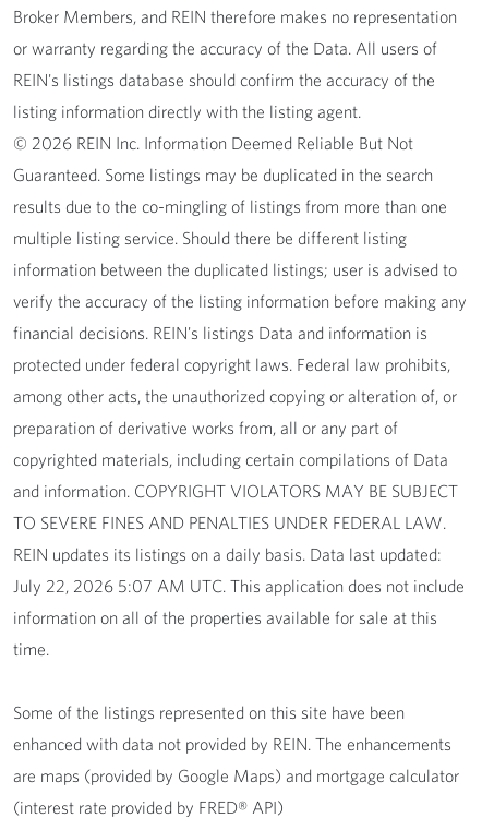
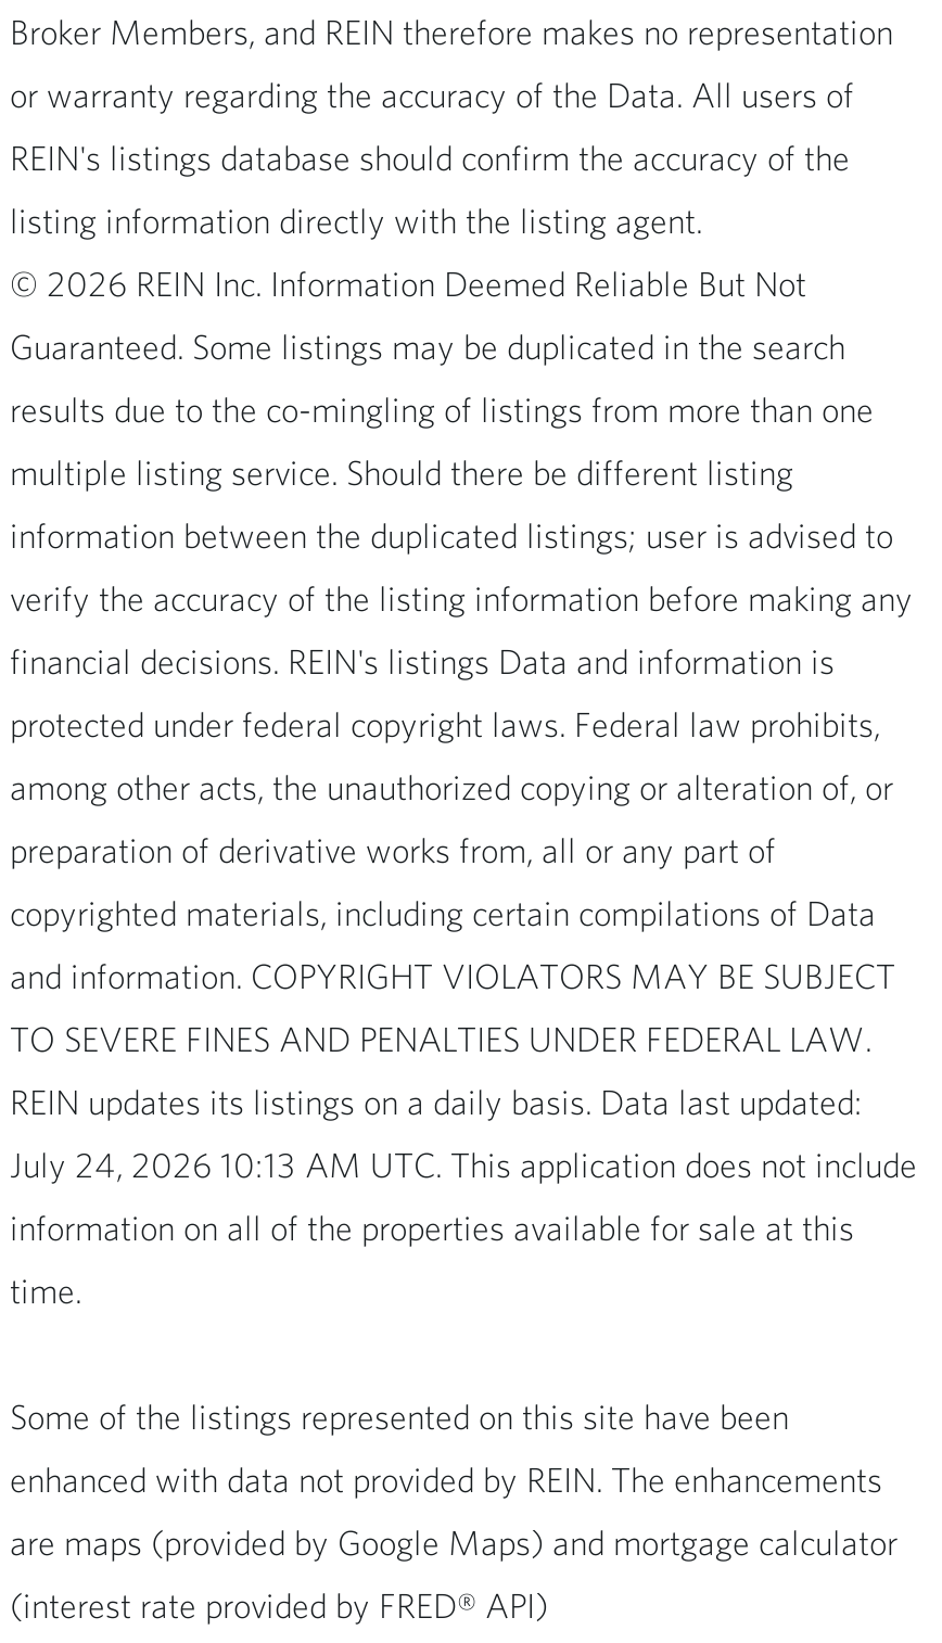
[13,575,465,597] July 22, 2026 5:07 AM UTC. This application does not include -> [10,1143,917,1187] July 24, 2026 10:13 AM UTC. This application does not include

